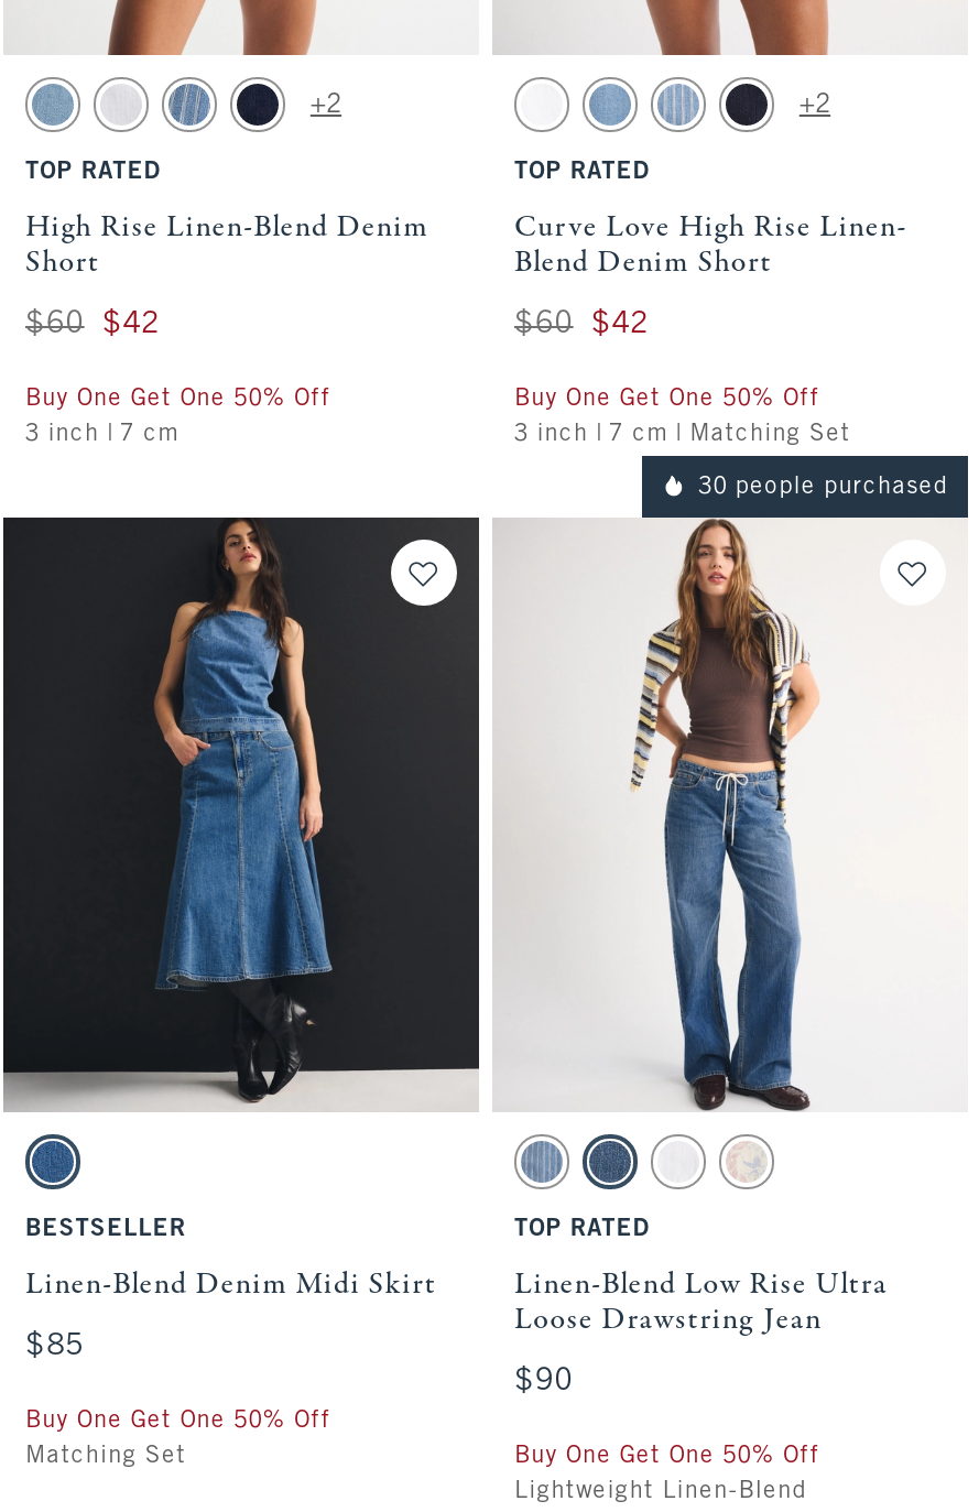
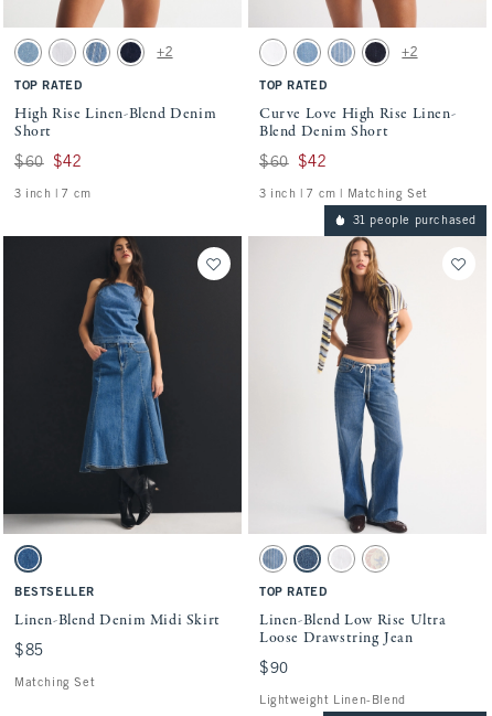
[25,388,331,410] Buy One Get One 50% Off -> none
[514,388,820,410] Buy One Get One 50% Off -> none
[698,476,948,498] 30 people purchased -> [353,215,477,226] 31 people purchased
[25,1410,331,1432] Buy One Get One 50% Off -> none
[514,1445,820,1467] Buy One Get One 50% Off -> none

